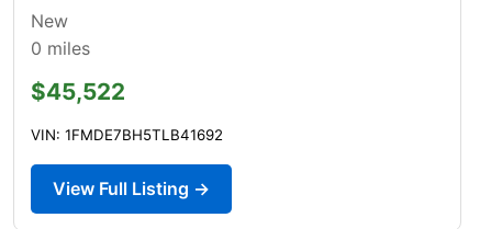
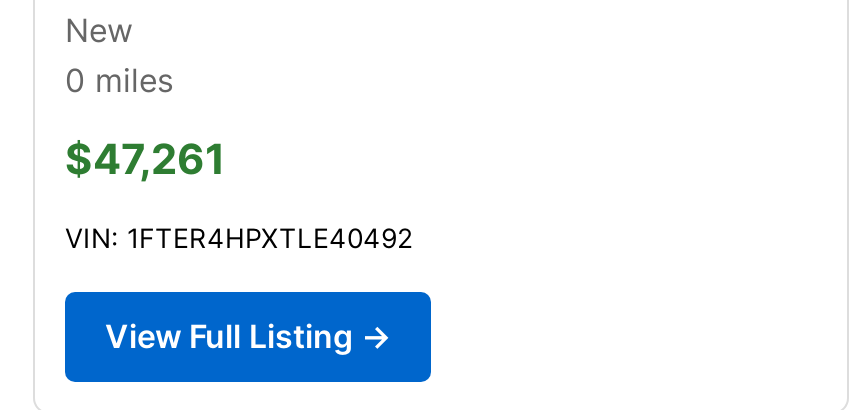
[31,78,125,105] $45,522 -> [65,134,225,184] $47,261
[31,126,223,143] VIN: 1FMDE7BH5TLB41692 -> [65,222,413,254] VIN: 1FTER4HPXTLE40492

